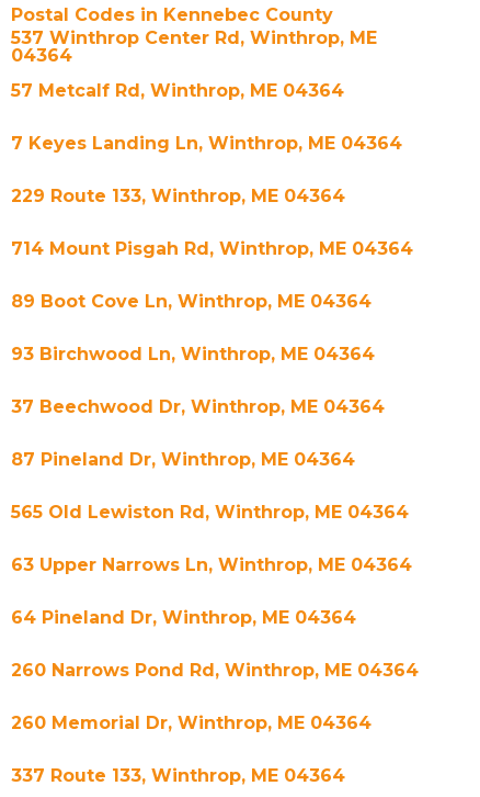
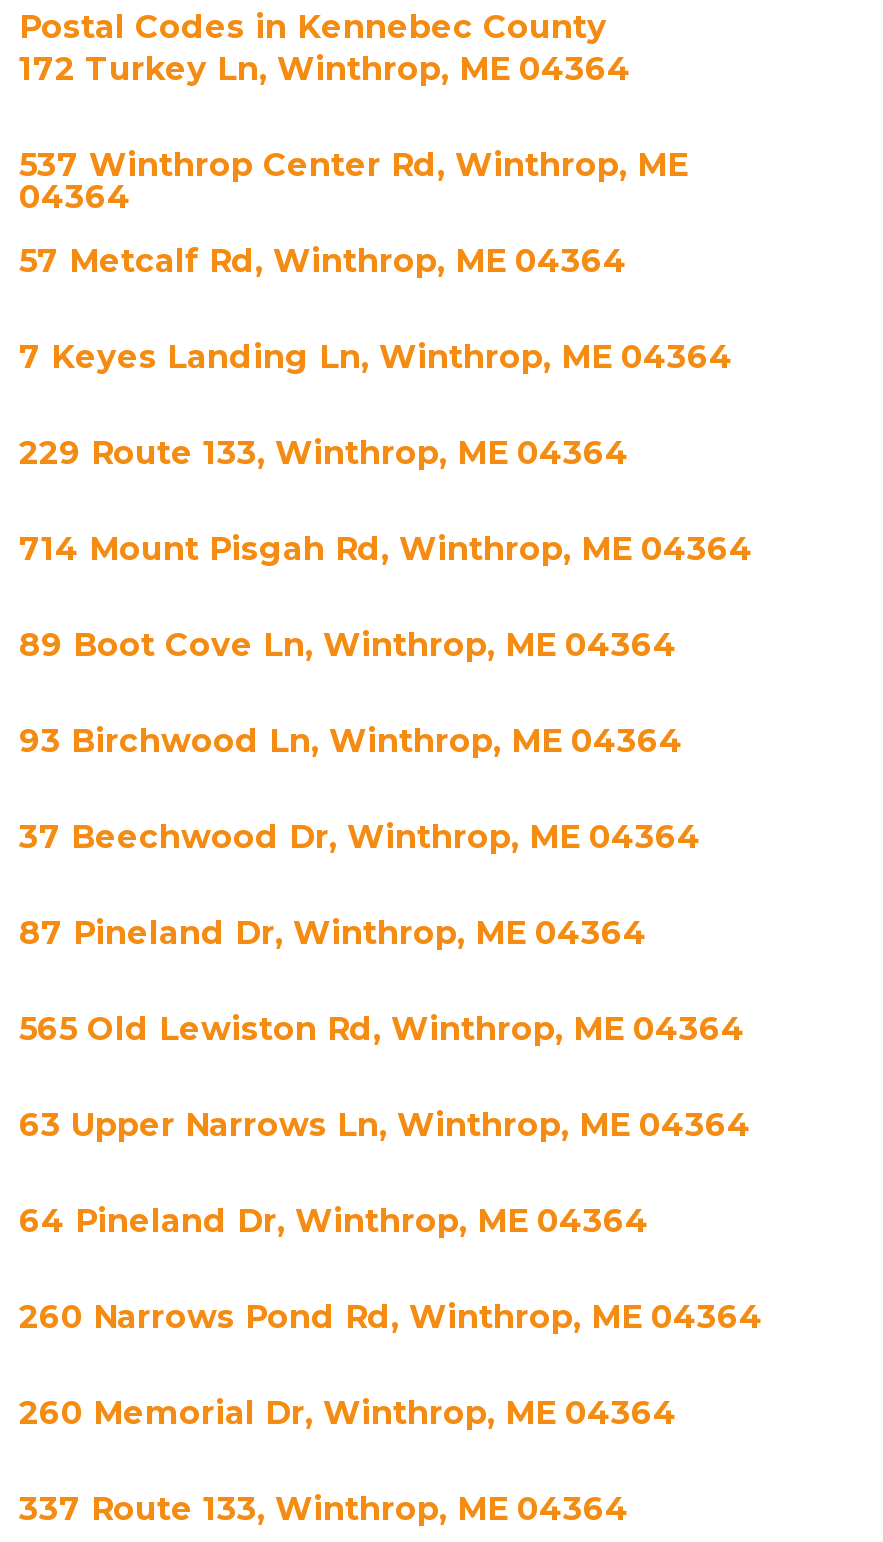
none -> [19,50,631,88] 172 Turkey Ln, Winthrop, ME 04364

